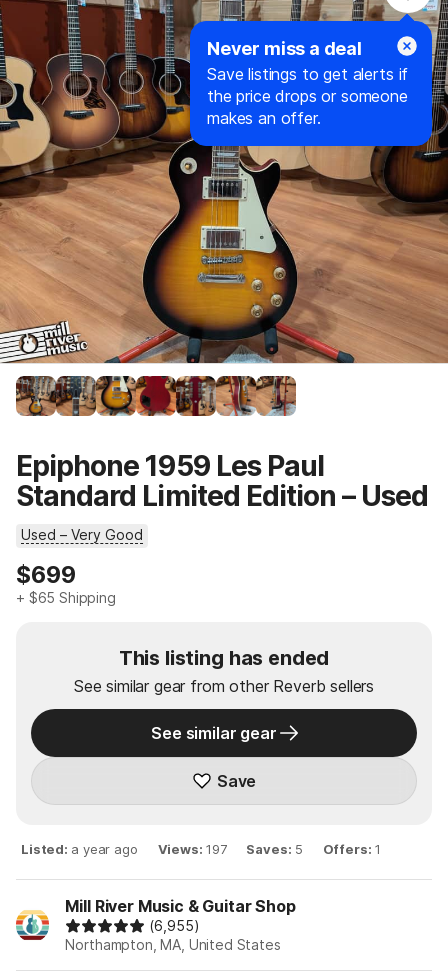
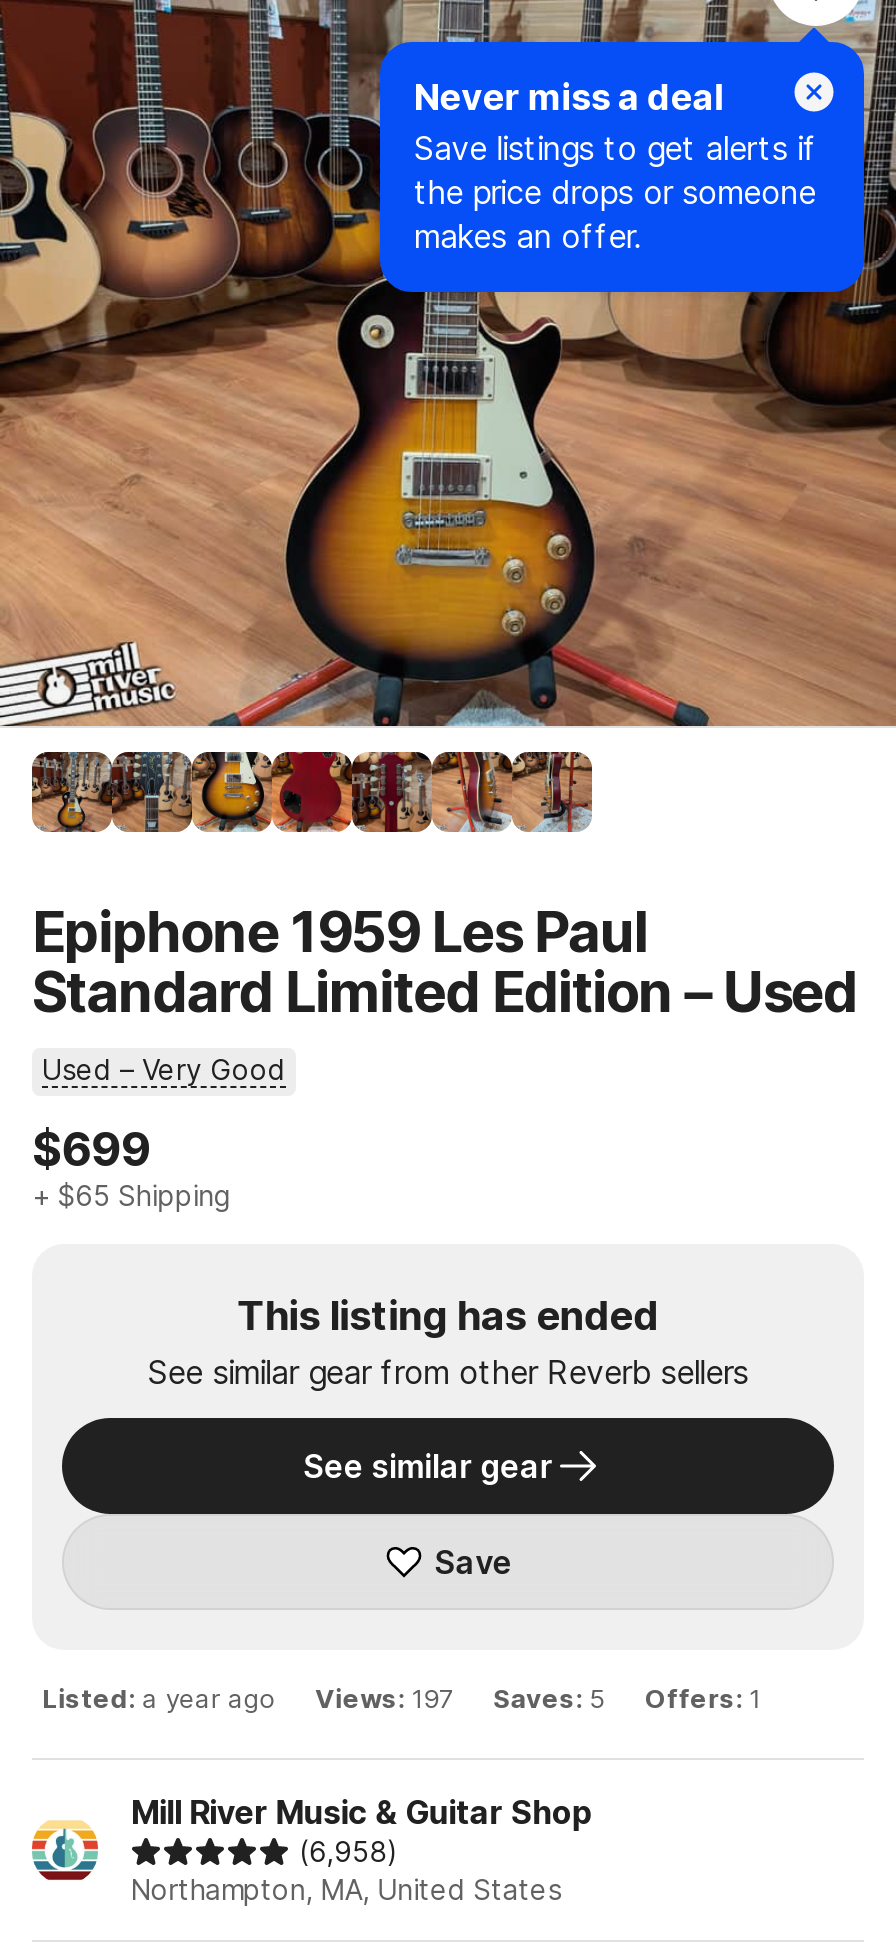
[149,917,199,934] (6,955) -> [299,1834,399,1868] (6,958)

